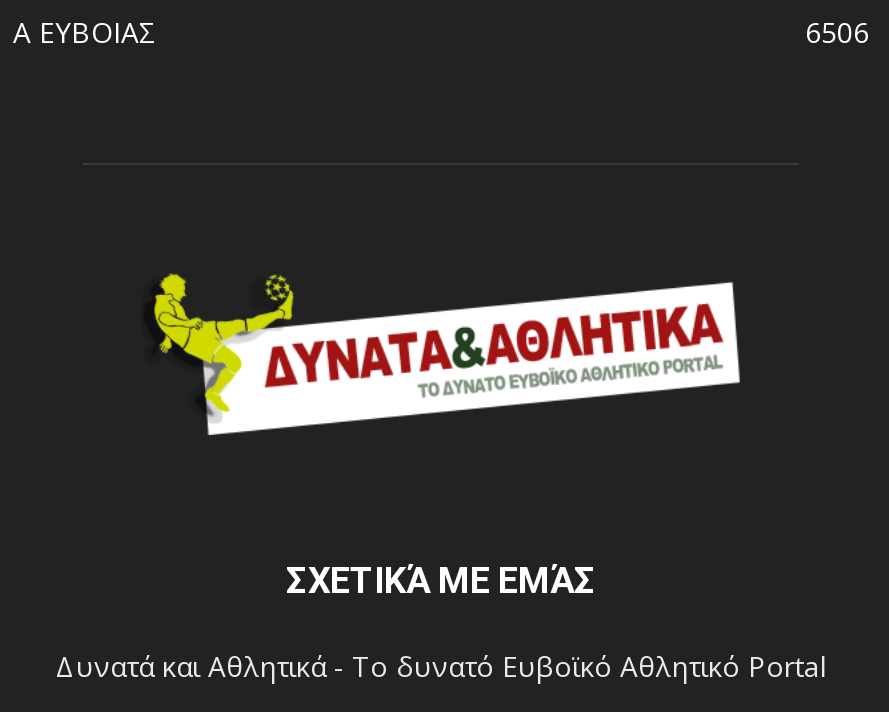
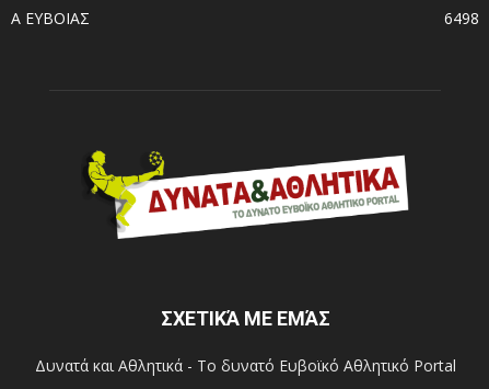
[805,12,869,50] 6506 -> [444,7,479,28] 6498

